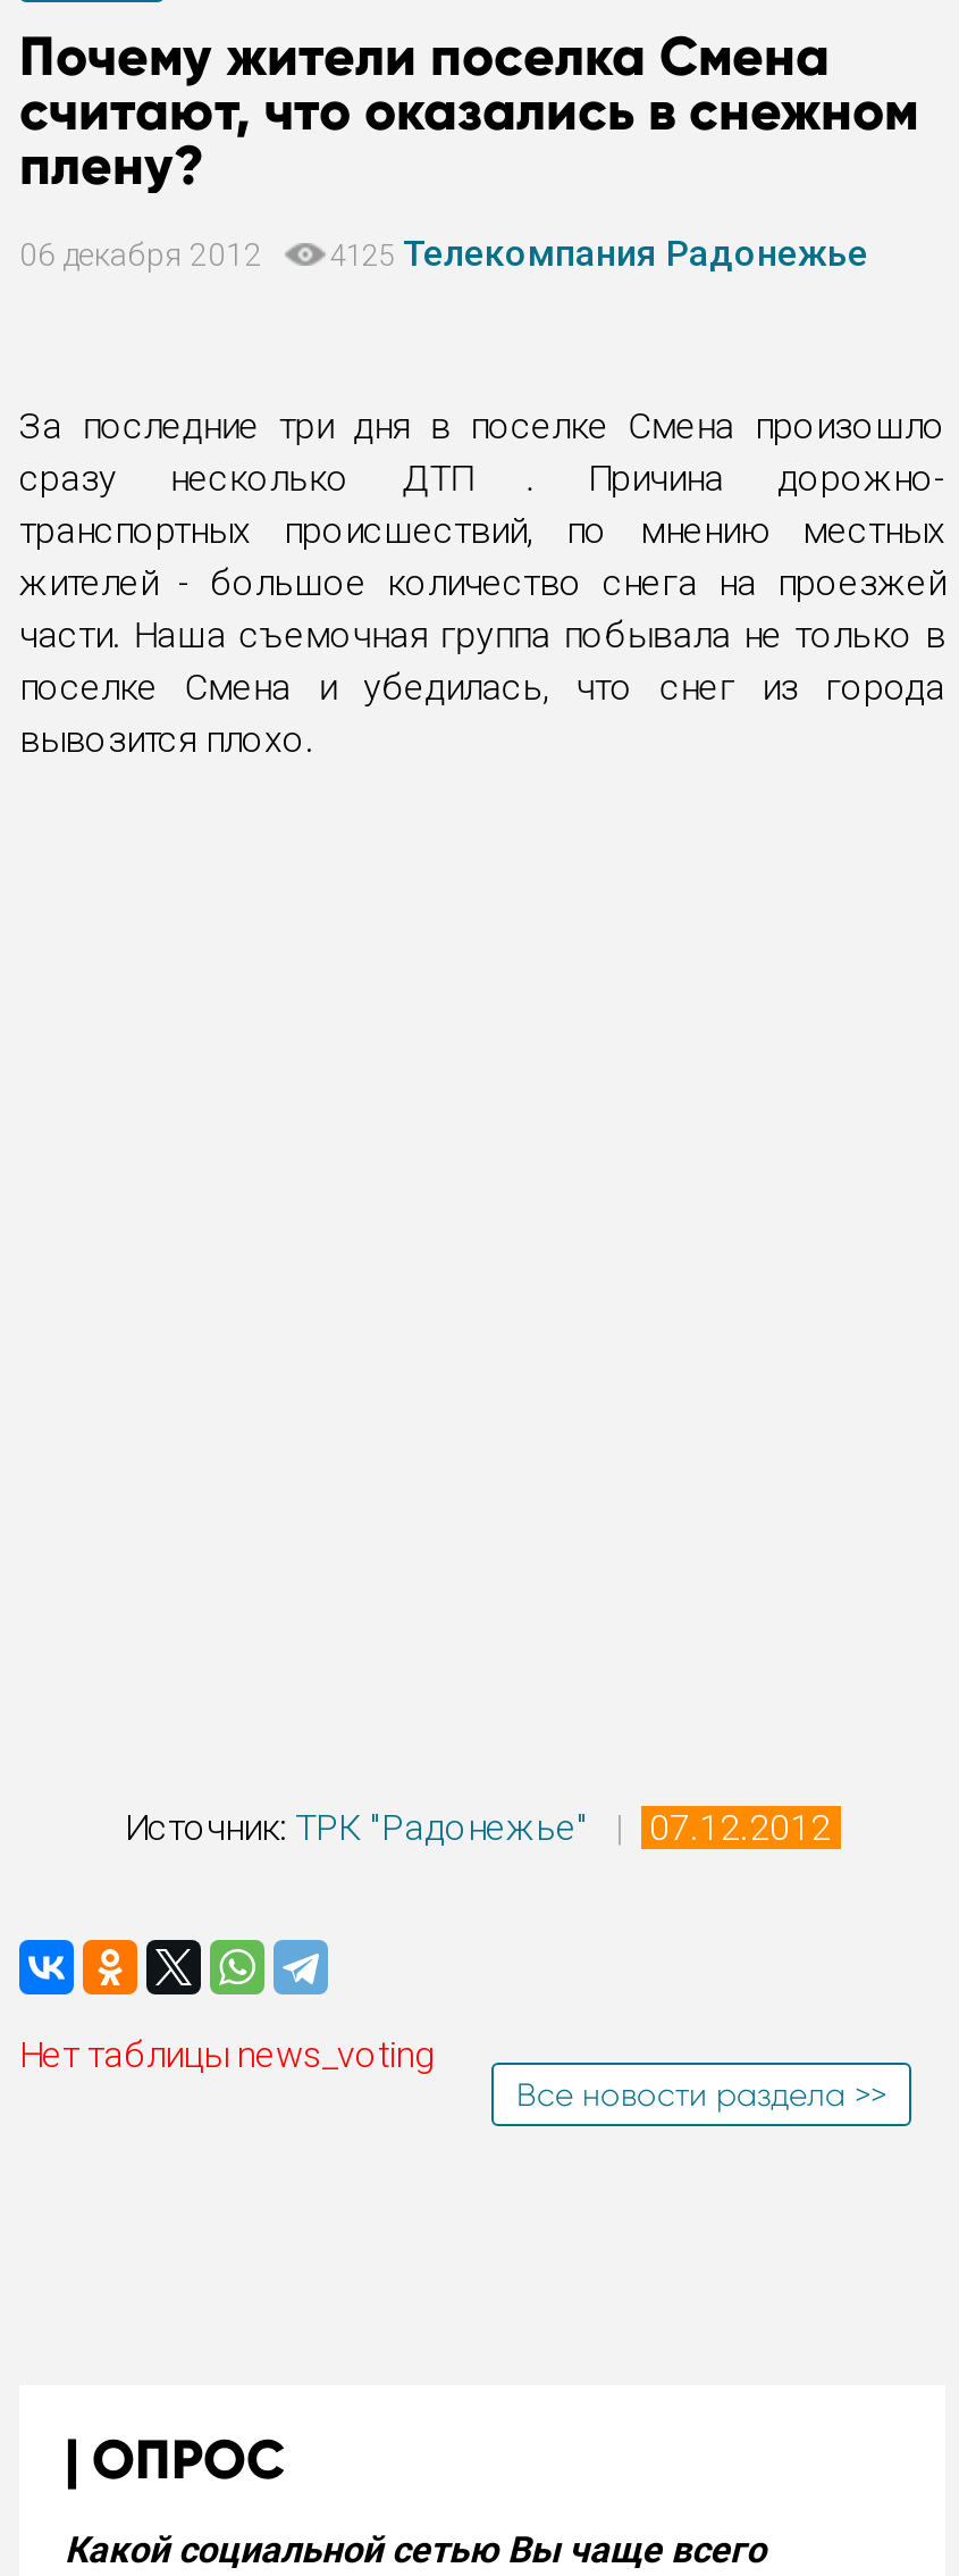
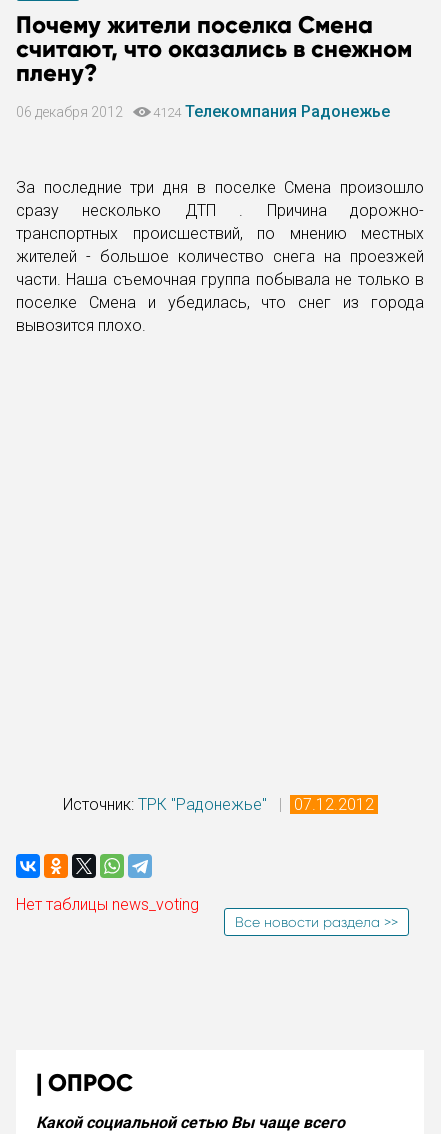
[330,232,868,275] 4125 Телекомпания Радонежье -> [153,102,390,121] 4124 Телекомпания Радонежье

